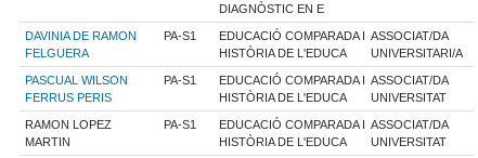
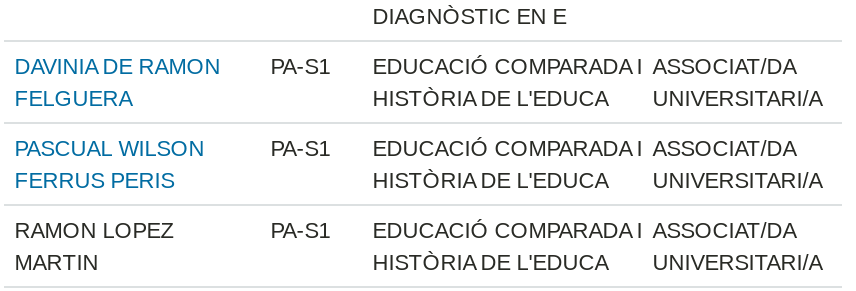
[371,91,447,104] UNIVERSITAT -> [652,168,822,192] UNIVERSITARI/A
[371,135,447,148] UNIVERSITAT -> [652,250,822,274] UNIVERSITARI/A

